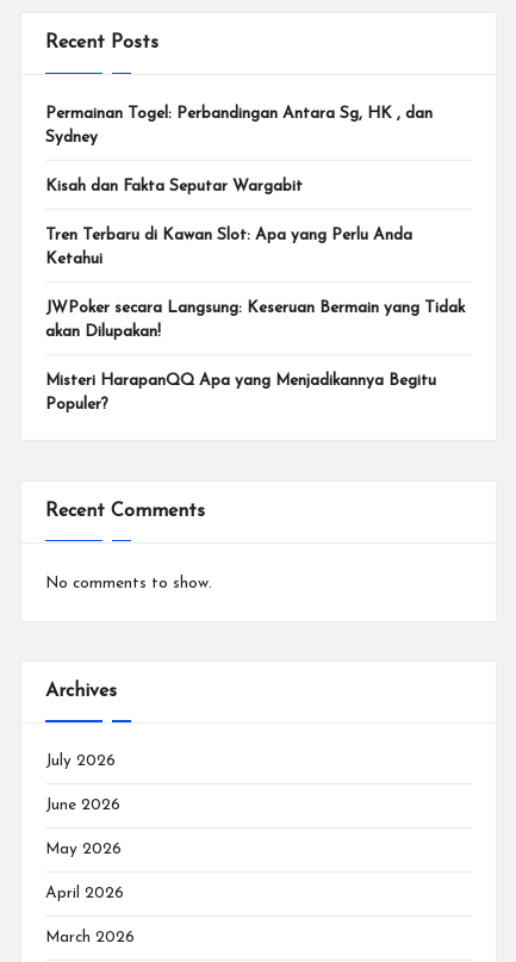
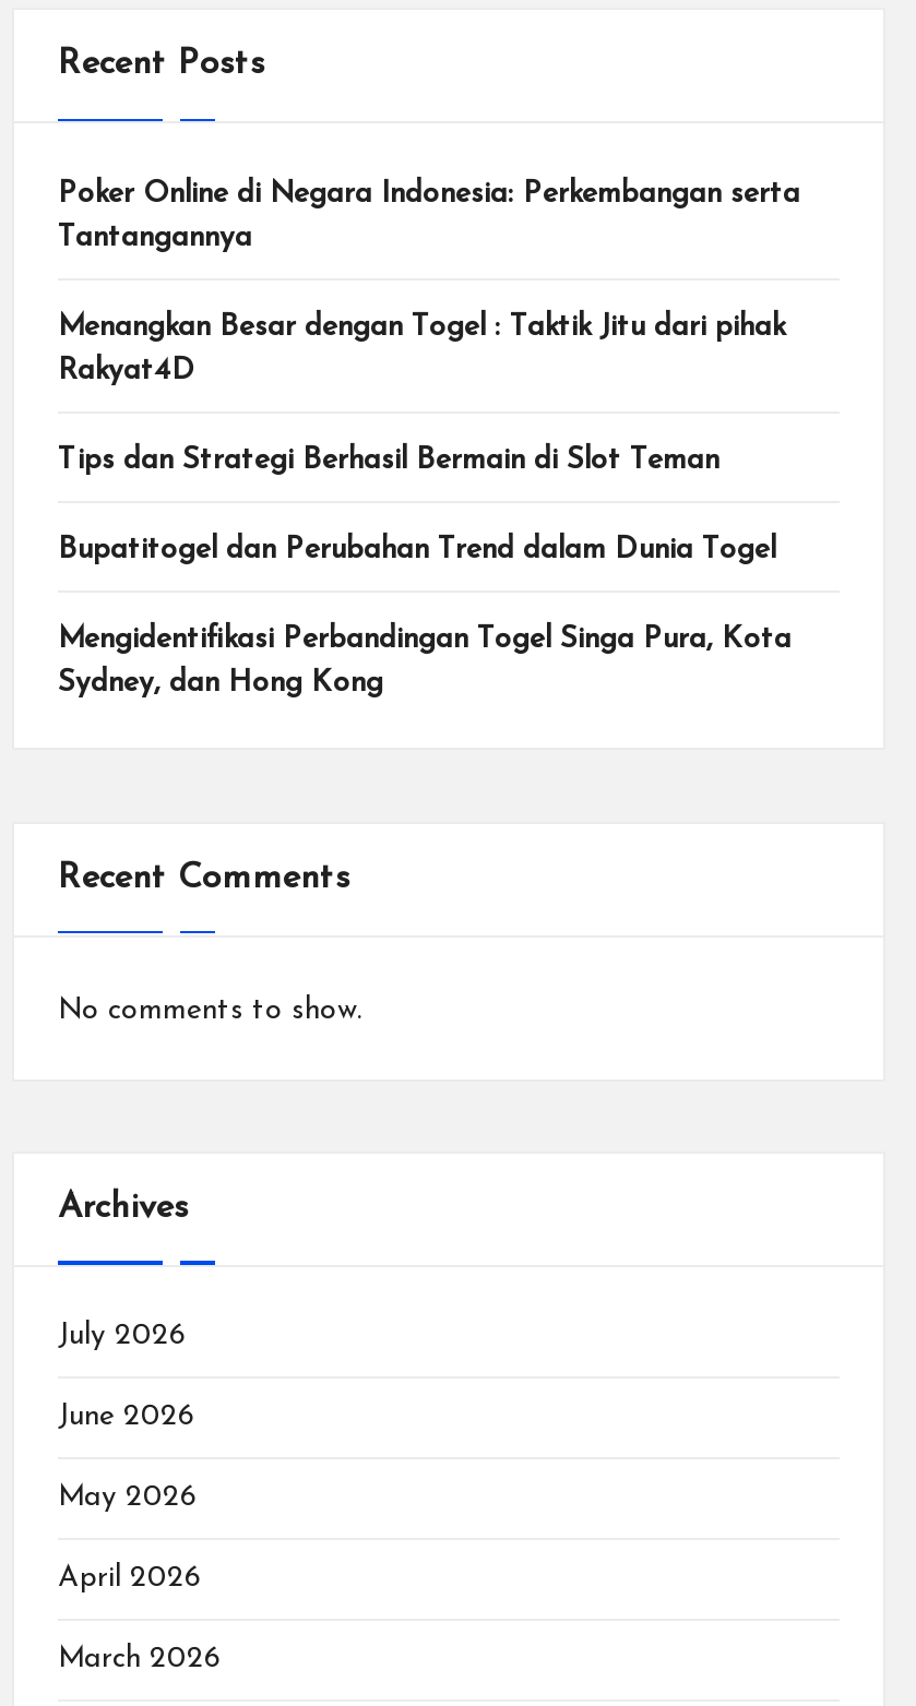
[45,106,465,412] Permainan Togel: Perbandingan Antara Sg, HK , dan | Sydney | Kisah dan Fakta Seputar Wargabit | Tren Terbaru di Kawan Slot: Apa yang Perlu Anda | Ketahui | JWPoker secara Langsung: Keseruan Bermain yang Tidak | akan Dilupakan! | Misteri HarapanQQ Apa yang Menjadikannya Begitu | Populer? -> [58,179,800,697] Poker Online di Negara Indonesia: Perkembangan serta | Tantangannya | Menangkan Besar dengan Togel : Taktik Jitu dari pihak | Rakyat4D | Tips dan Strategi Berhasil Bermain di Slot Teman | Bupatitogel dan Perubahan Trend dalam Dunia Togel | Mengidentifikasi Perbandingan Togel Singa Pura, Kota | Sydney, dan Hong Kong

